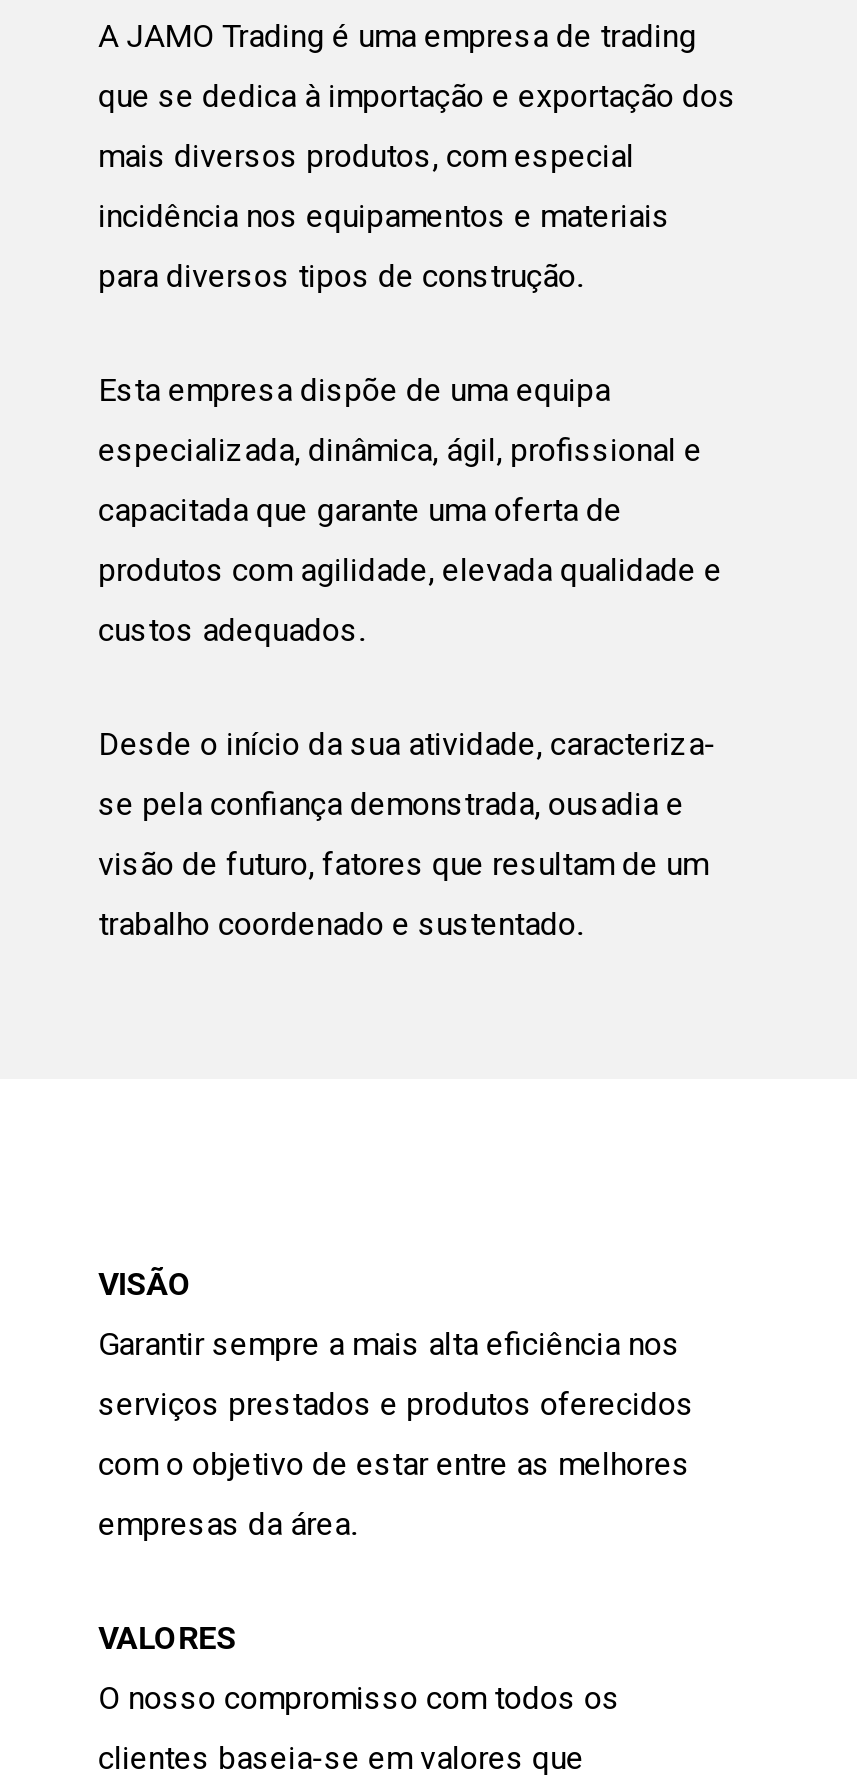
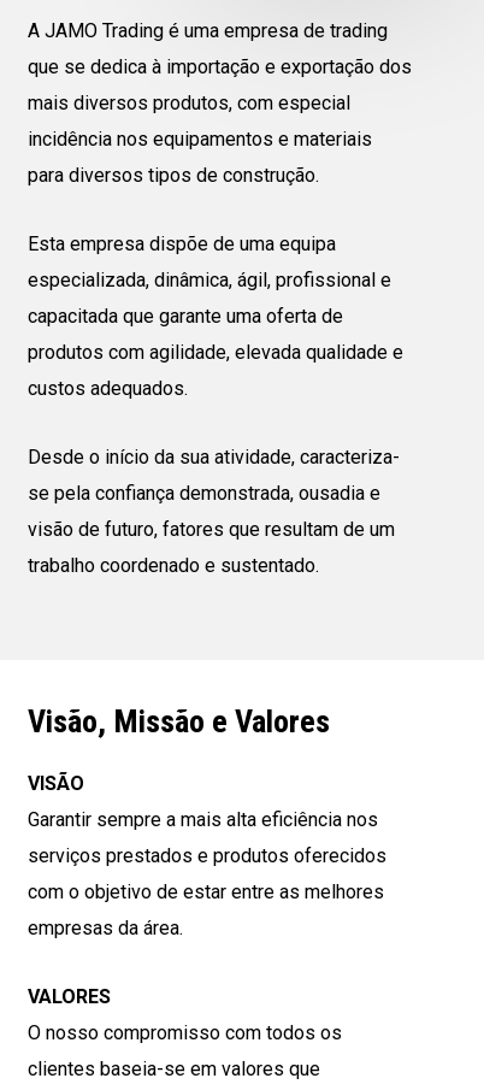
none -> [28,703,330,739] Visão, Missão e Valores

